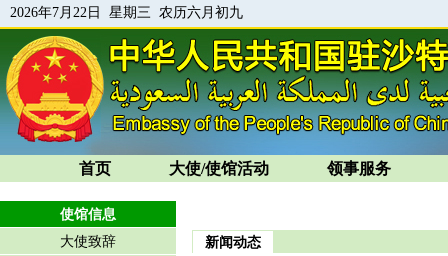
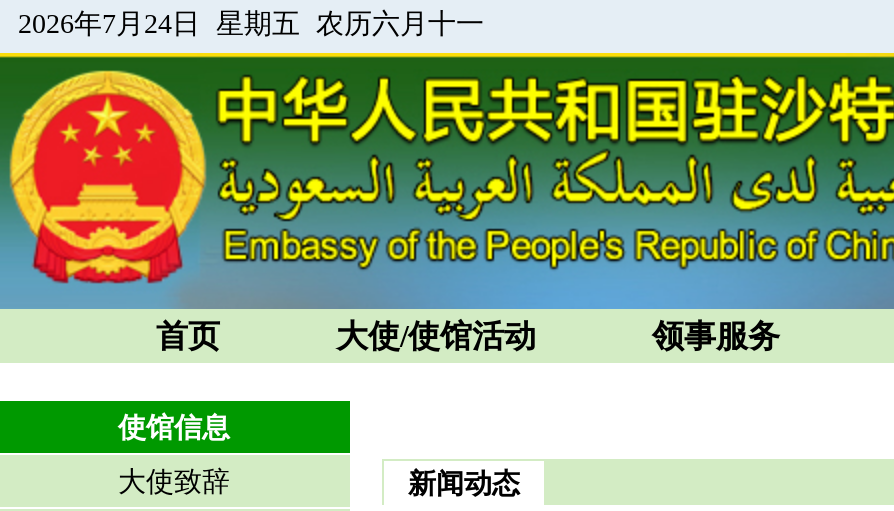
[10,5,247,20] 2026年7月22日 星期三 农历六月初九 -> [18,9,492,39] 2026年7月24日 星期五 农历六月十一

